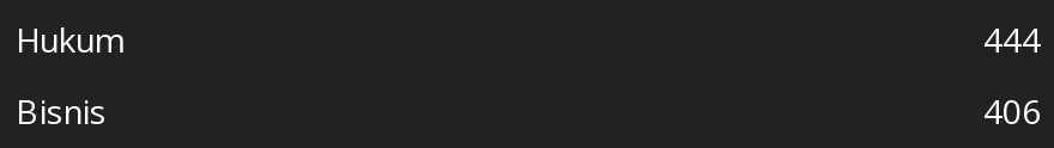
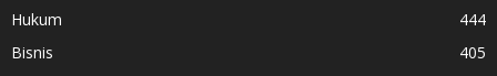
[983,88,1041,134] 406 -> [459,41,486,62] 405

